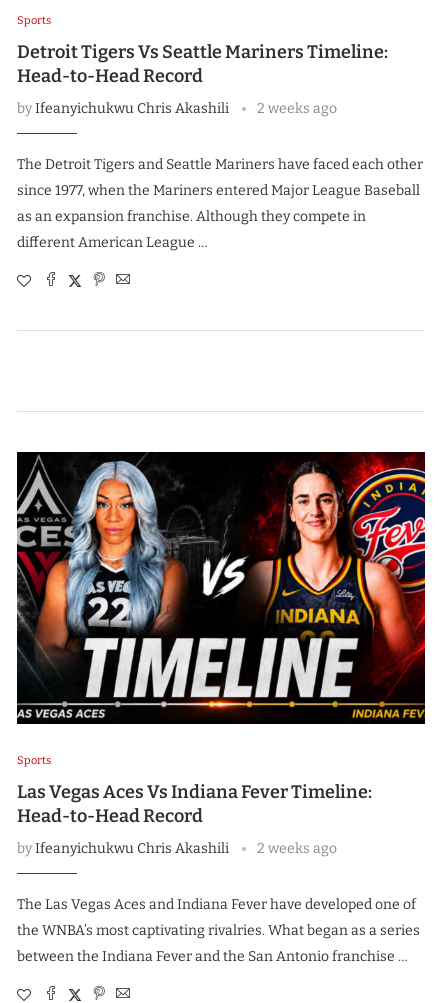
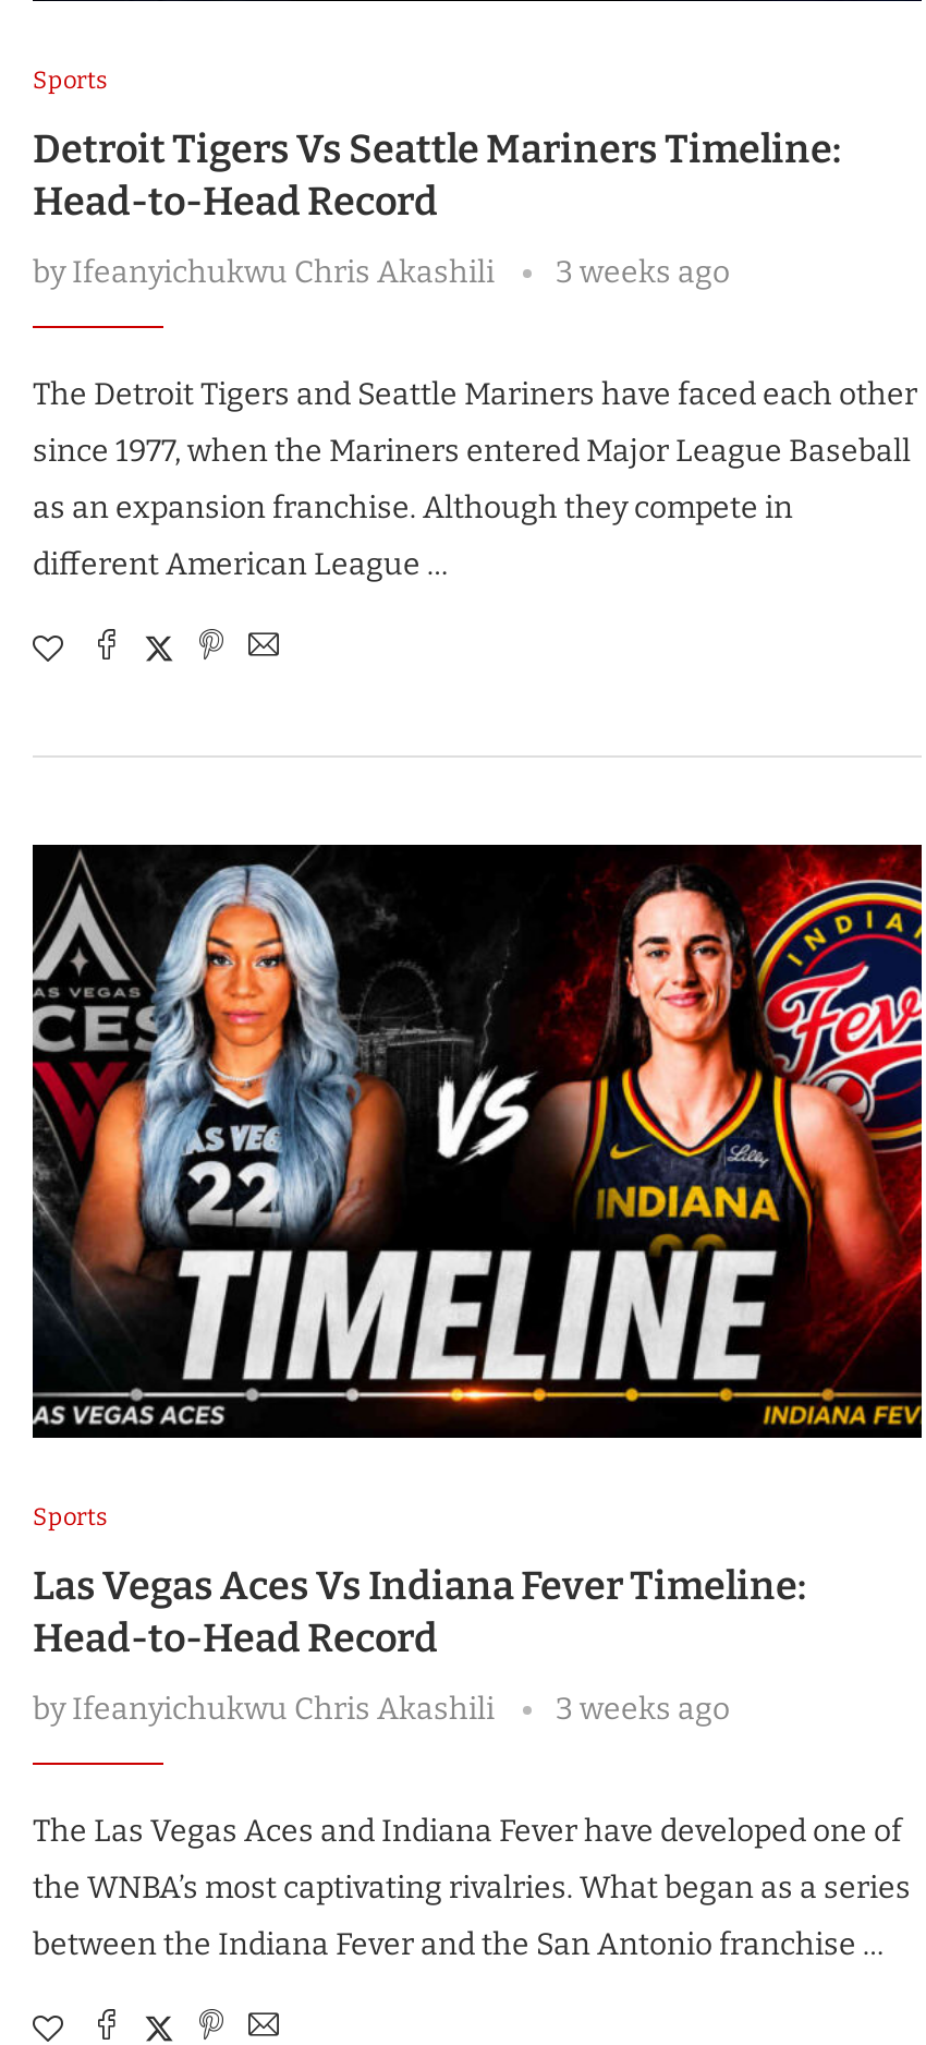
[17,100,337,117] by Ifeanyichukwu Chris Akashili 2 weeks ago -> [33,254,730,291] by Ifeanyichukwu Chris Akashili 3 weeks ago
[17,840,337,857] by Ifeanyichukwu Chris Akashili 2 weeks ago -> [33,1691,730,1728] by Ifeanyichukwu Chris Akashili 3 weeks ago

